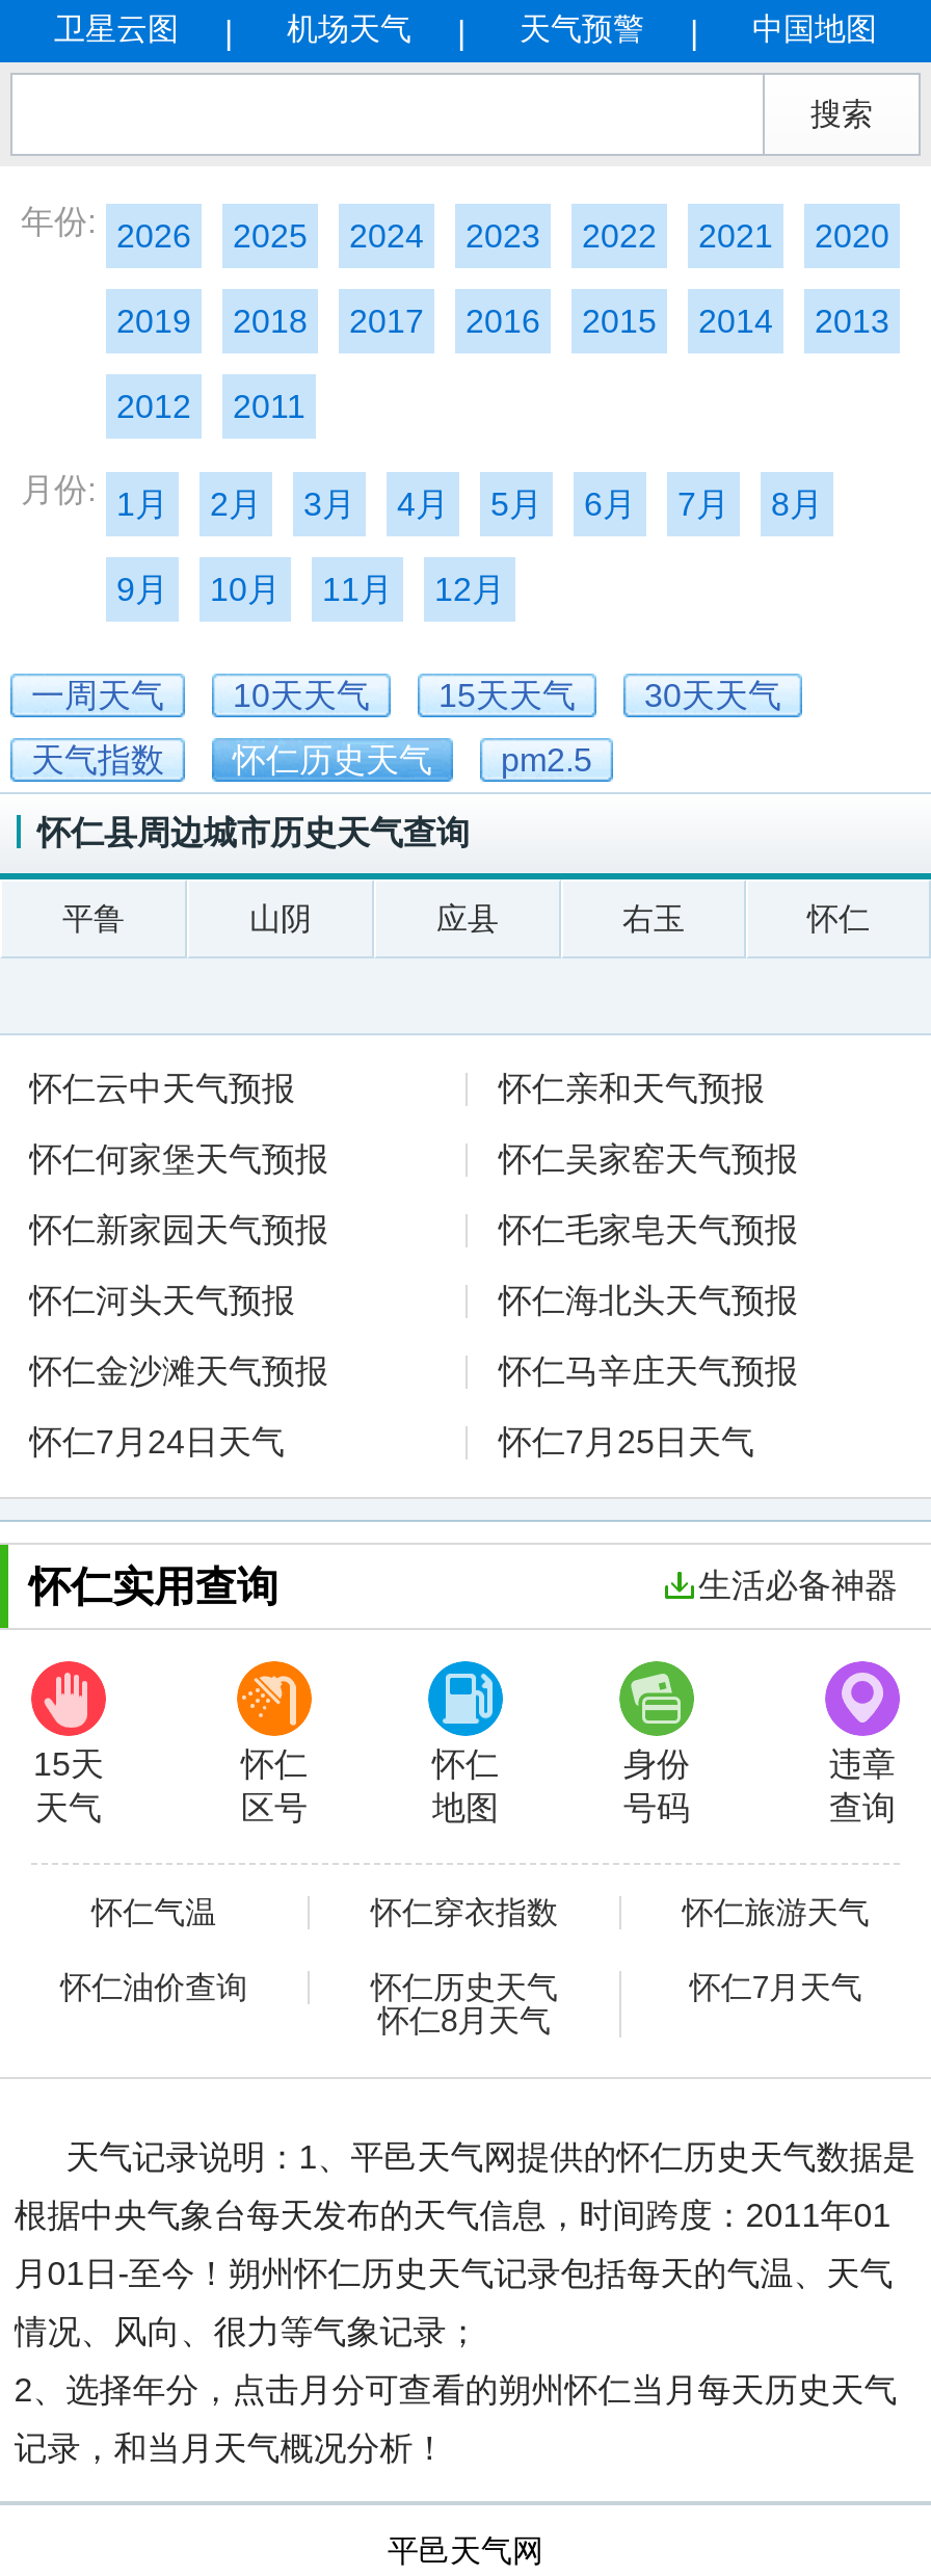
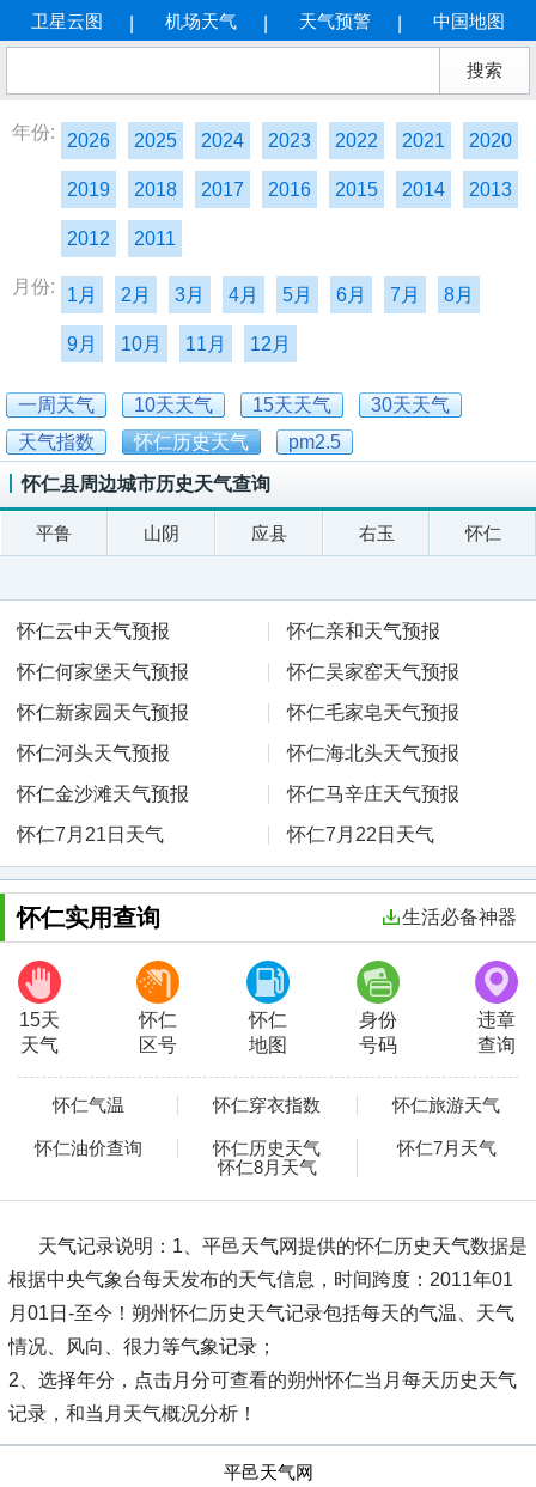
[29,1424,285,1460] 怀仁7月24日天气 -> [17,824,164,845] 怀仁7月21日天气
[499,1424,754,1460] 怀仁7月25日天气 -> [287,824,434,845] 怀仁7月22日天气

